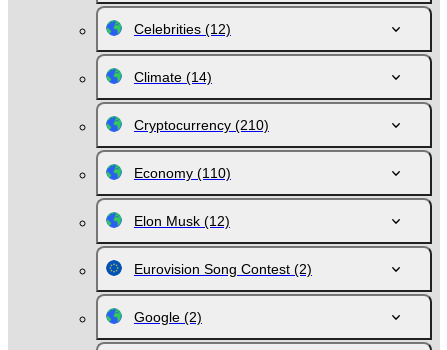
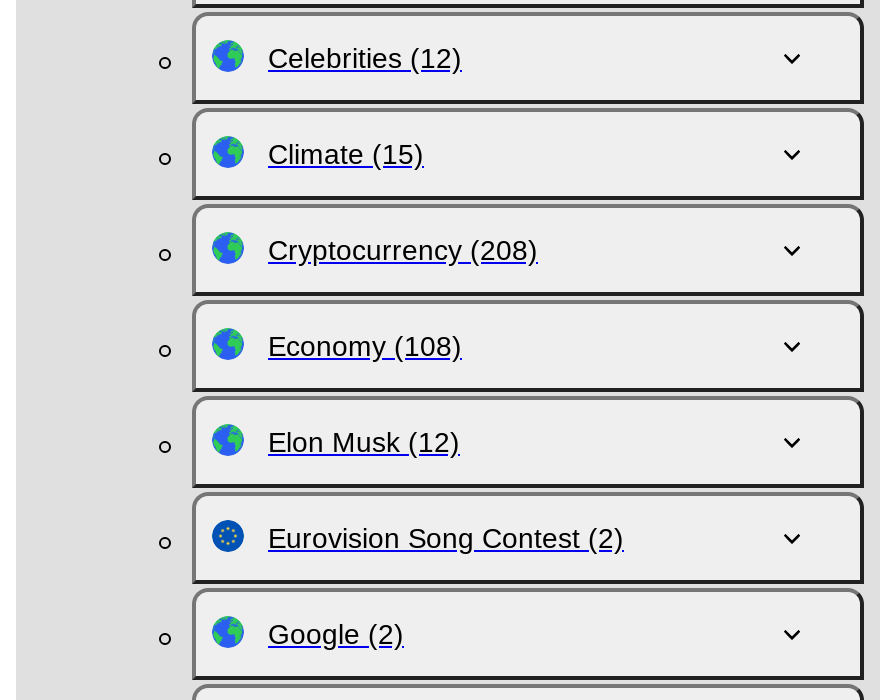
[134,69,212,85] Climate (14) -> [268,138,424,170] Climate (15)
[134,117,269,133] Cryptocurrency (210) -> [268,234,538,266] Cryptocurrency (208)
[134,165,231,181] Economy (110) -> [268,330,462,362] Economy (108)

